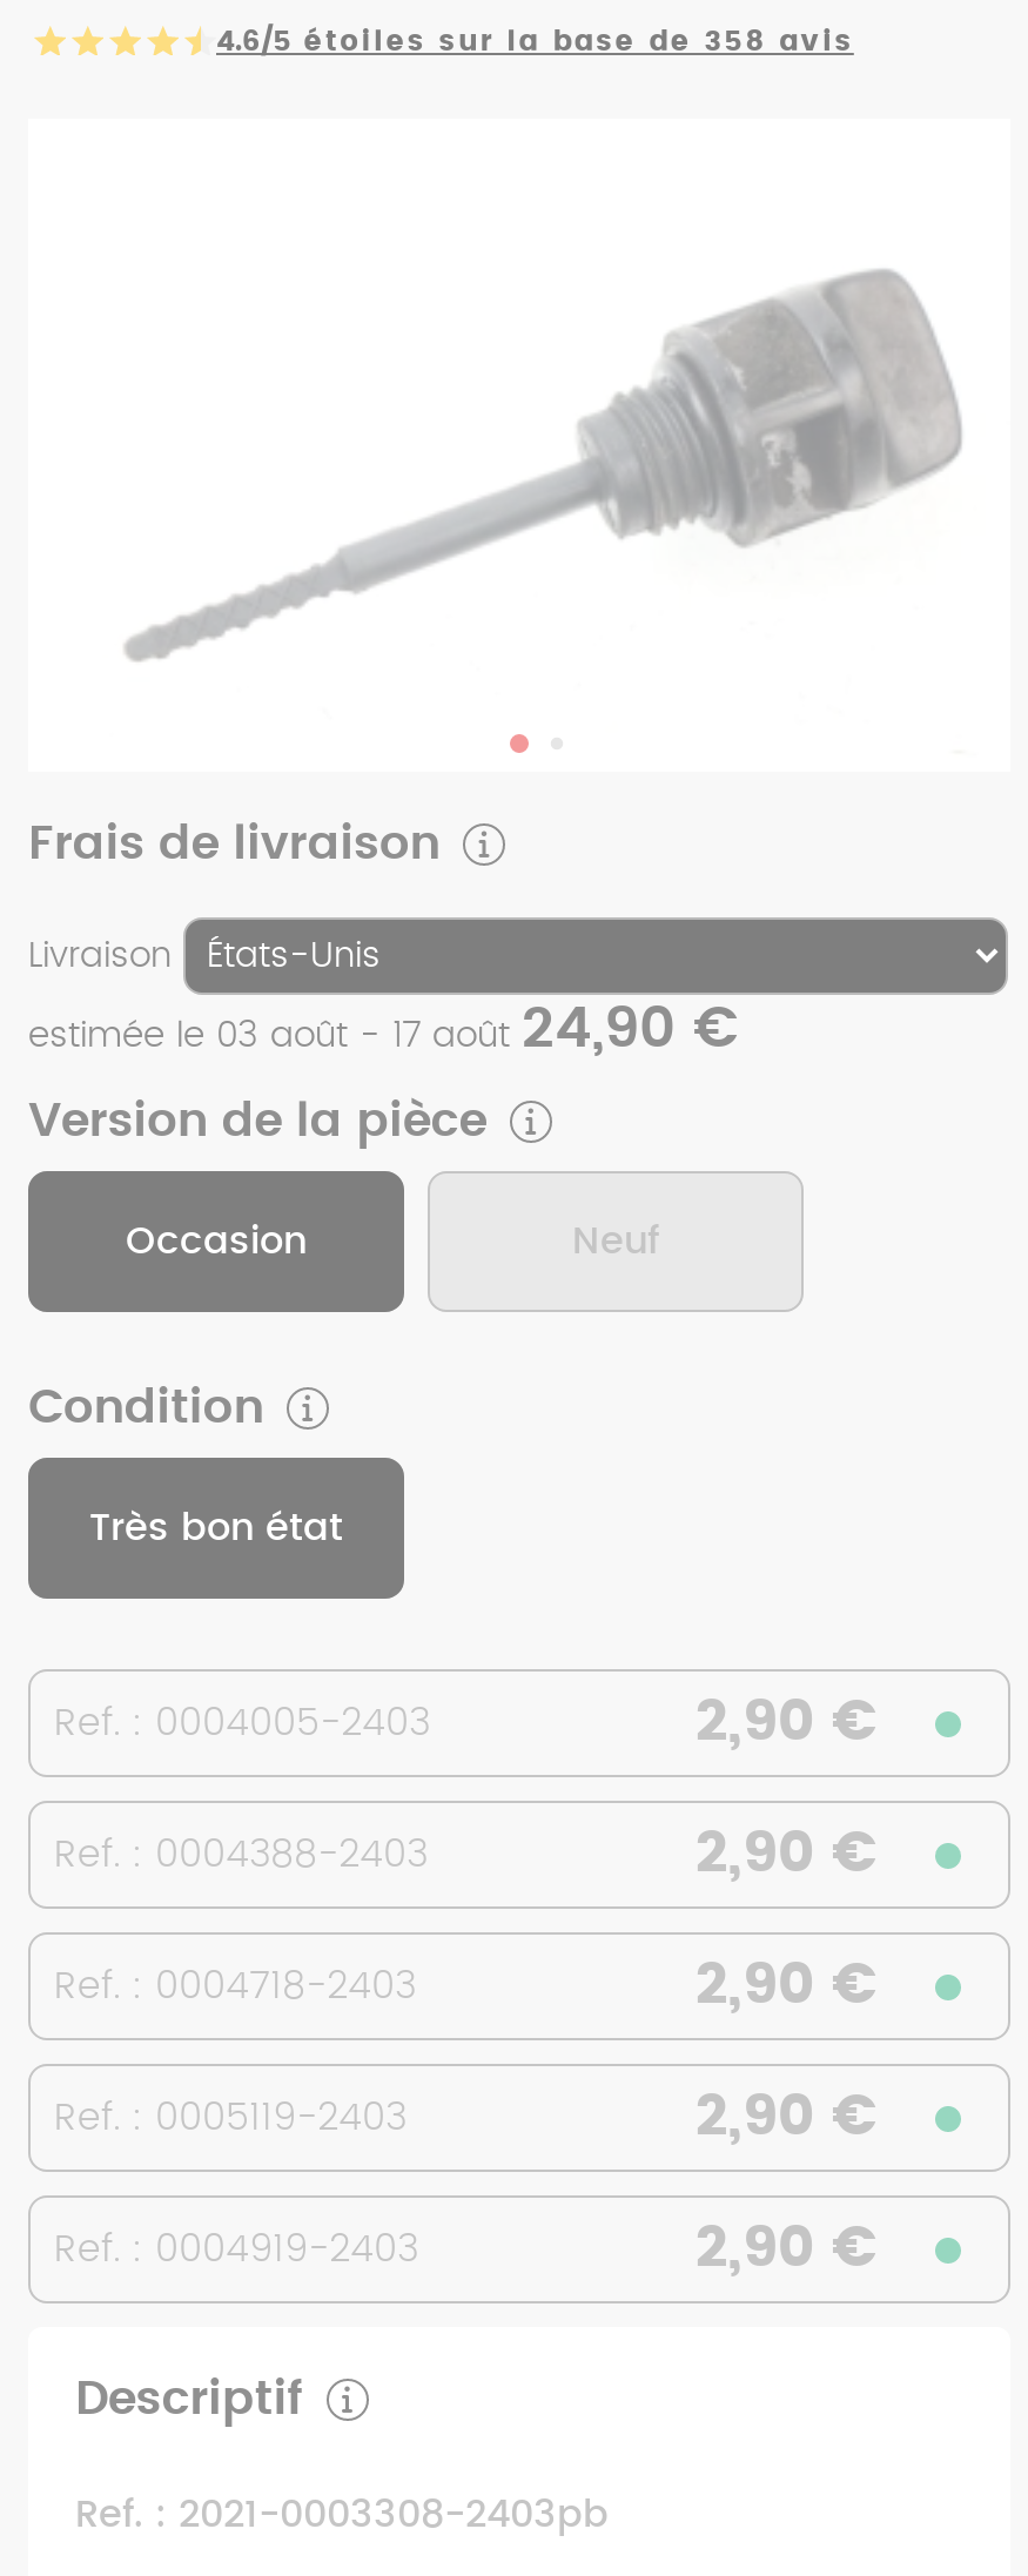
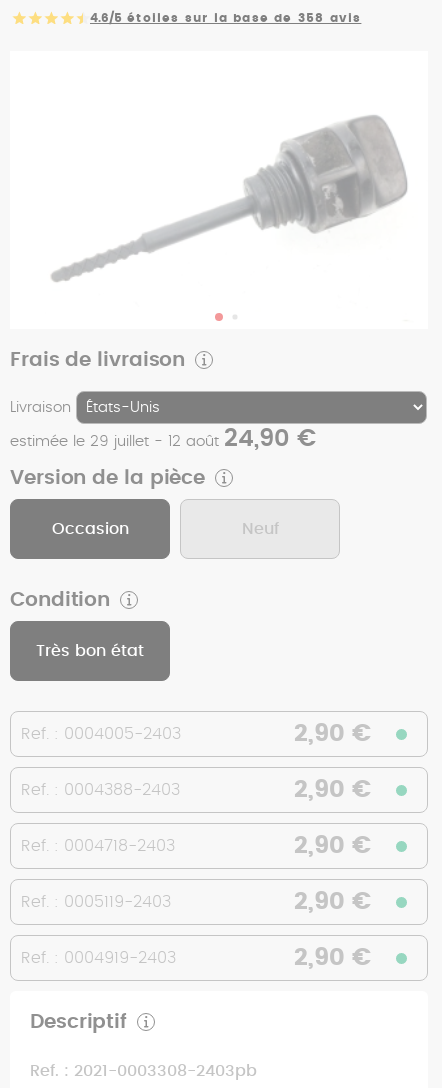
[28,1002,738,1059] estimée le 03 août - 17 août 24,90 € -> [10,427,316,451] estimée le 29 juillet - 12 août 24,90 €

